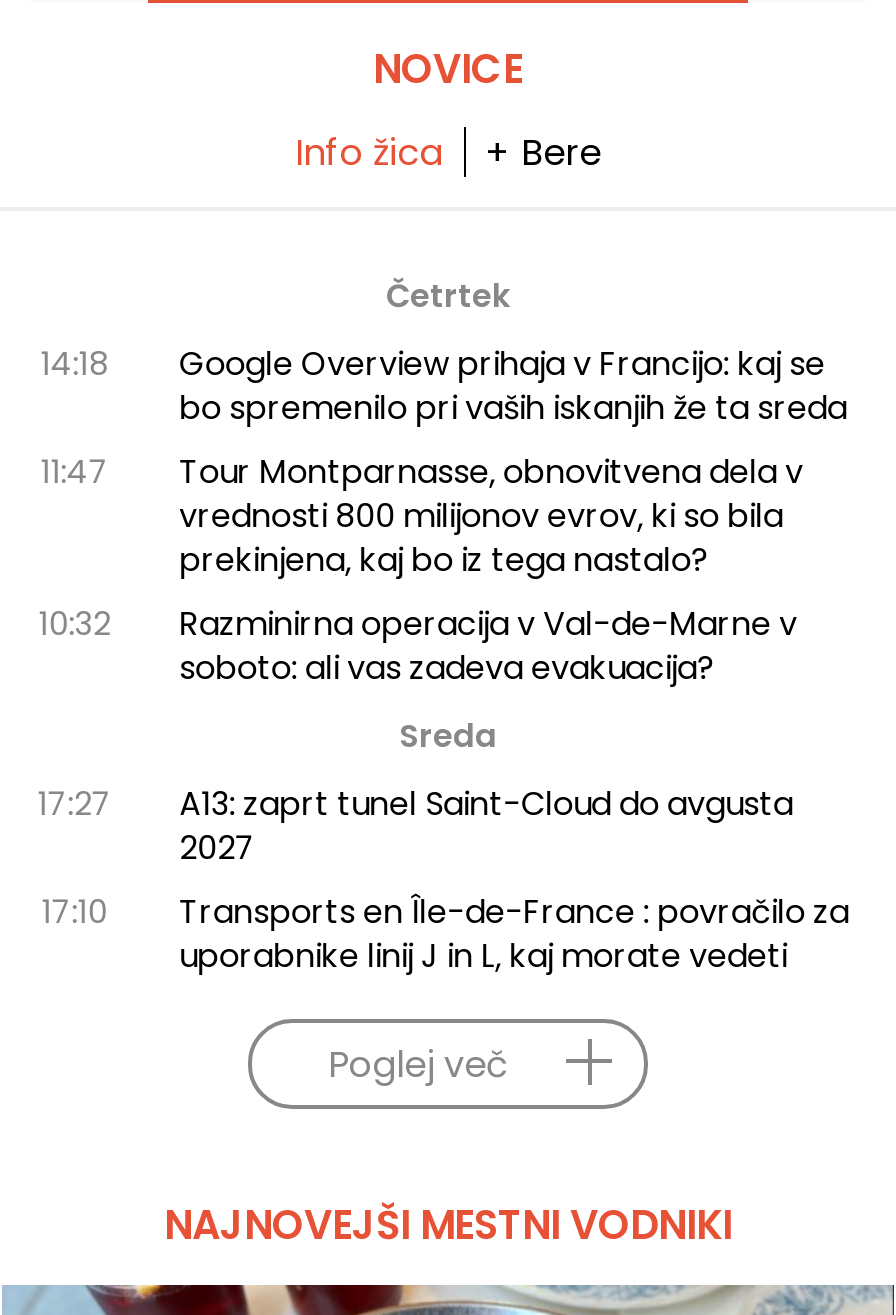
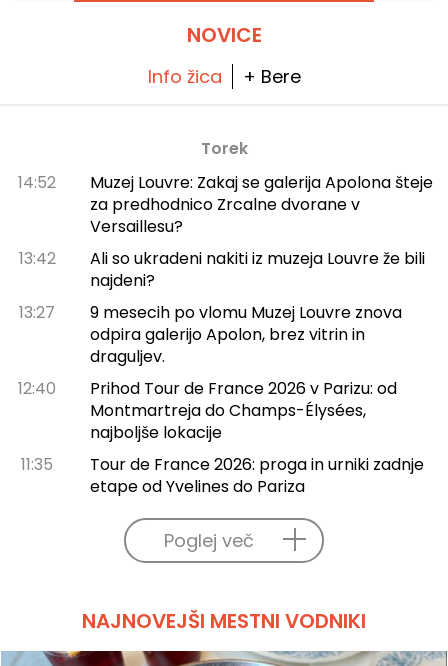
[38,272,849,978] Četrtek | 14:18 | Google Overview prihaja v Francijo: kaj se | bo spremenilo pri vaših iskanjih že ta sreda | 11:47 | Tour Montparnasse, obnovitvena dela v | vrednosti 800 milijonov evrov, ki so bila | prekinjena, kaj bo iz tega nastalo? | 10:32 | Razminirna operacija v Val-de-Marne v | soboto: ali vas zadeva evakuacija? | Sreda | 17:27 | A13: zaprt tunel Saint-Cloud do avgusta | 2027 | 17:10 | Transports en Île-de-France : povračilo za | uporabnike linij J in L, kaj morate vedeti -> [18,136,433,497] Torek | 14:52 | Muzej Louvre: Zakaj se galerija Apolona šteje | za predhodnico Zrcalne dvorane v | Versaillesu? | 13:42 | Ali so ukradeni nakiti iz muzeja Louvre že bili | najdeni? | 13:27 | 9 mesecih po vlomu Muzej Louvre znova | odpira galerijo Apolon, brez vitrin in | draguljev. | 12:40 | Prihod Tour de France 2026 v Parizu: od | Montmartreja do Champs-Élysées, | najboljše lokacije | 11:35 | Tour de France 2026: proga in urniki zadnje | etape od Yvelines do Pariza

